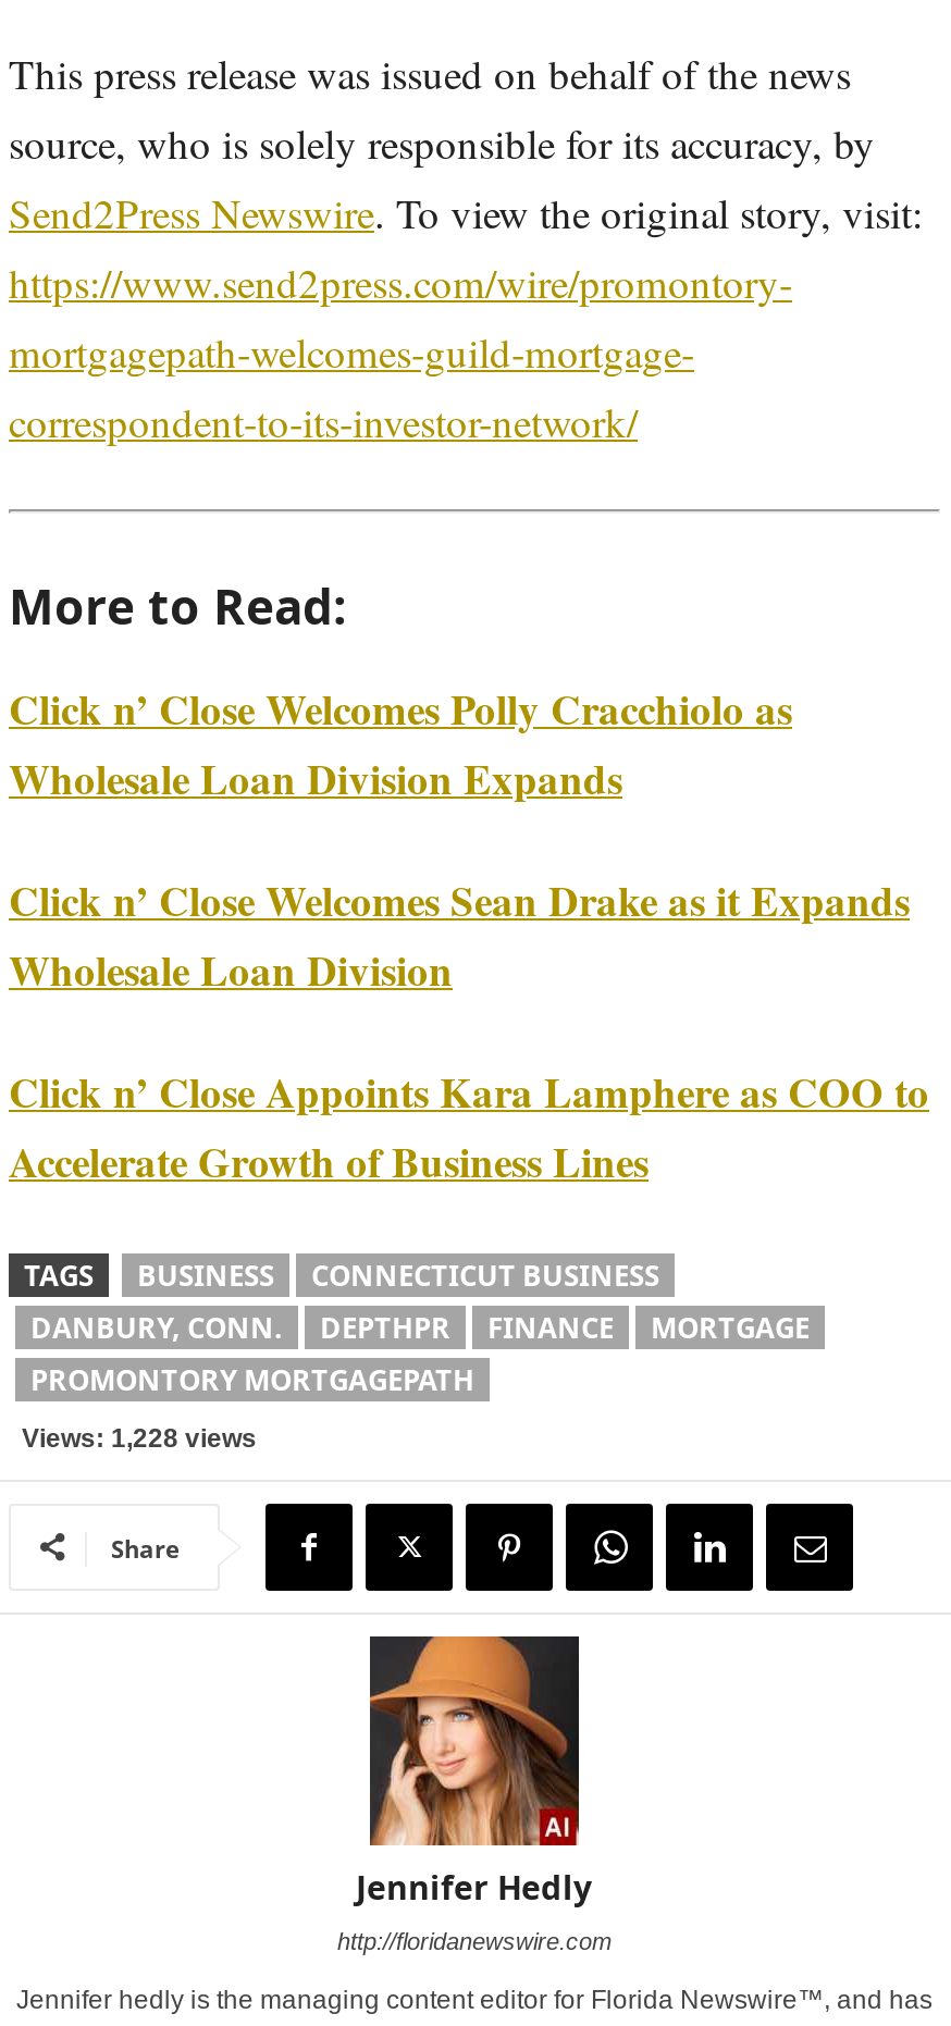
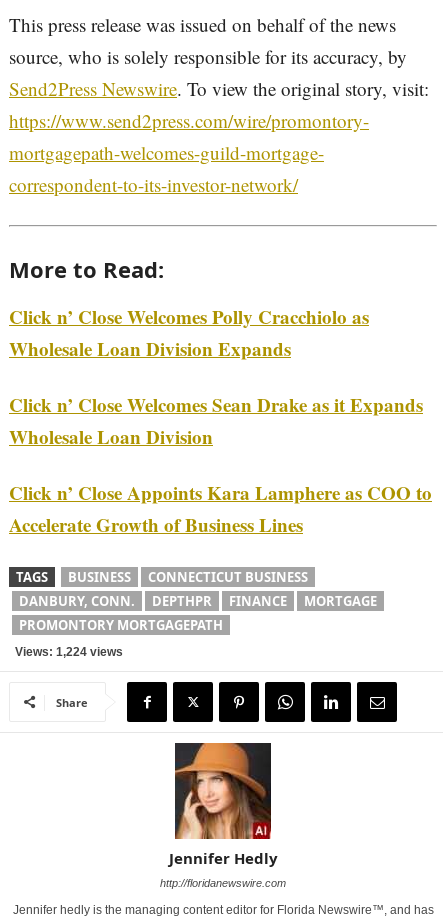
[9,1423,257,1454] Views: 1,228 views -> [9,645,123,659] Views: 1,224 views

